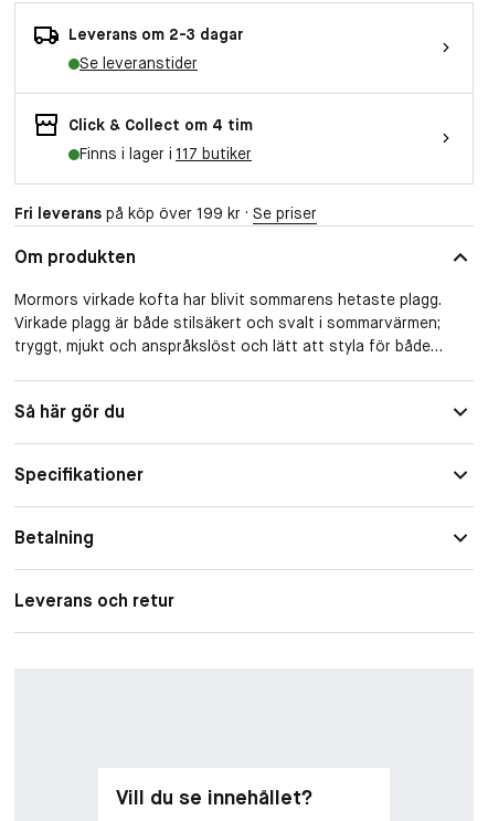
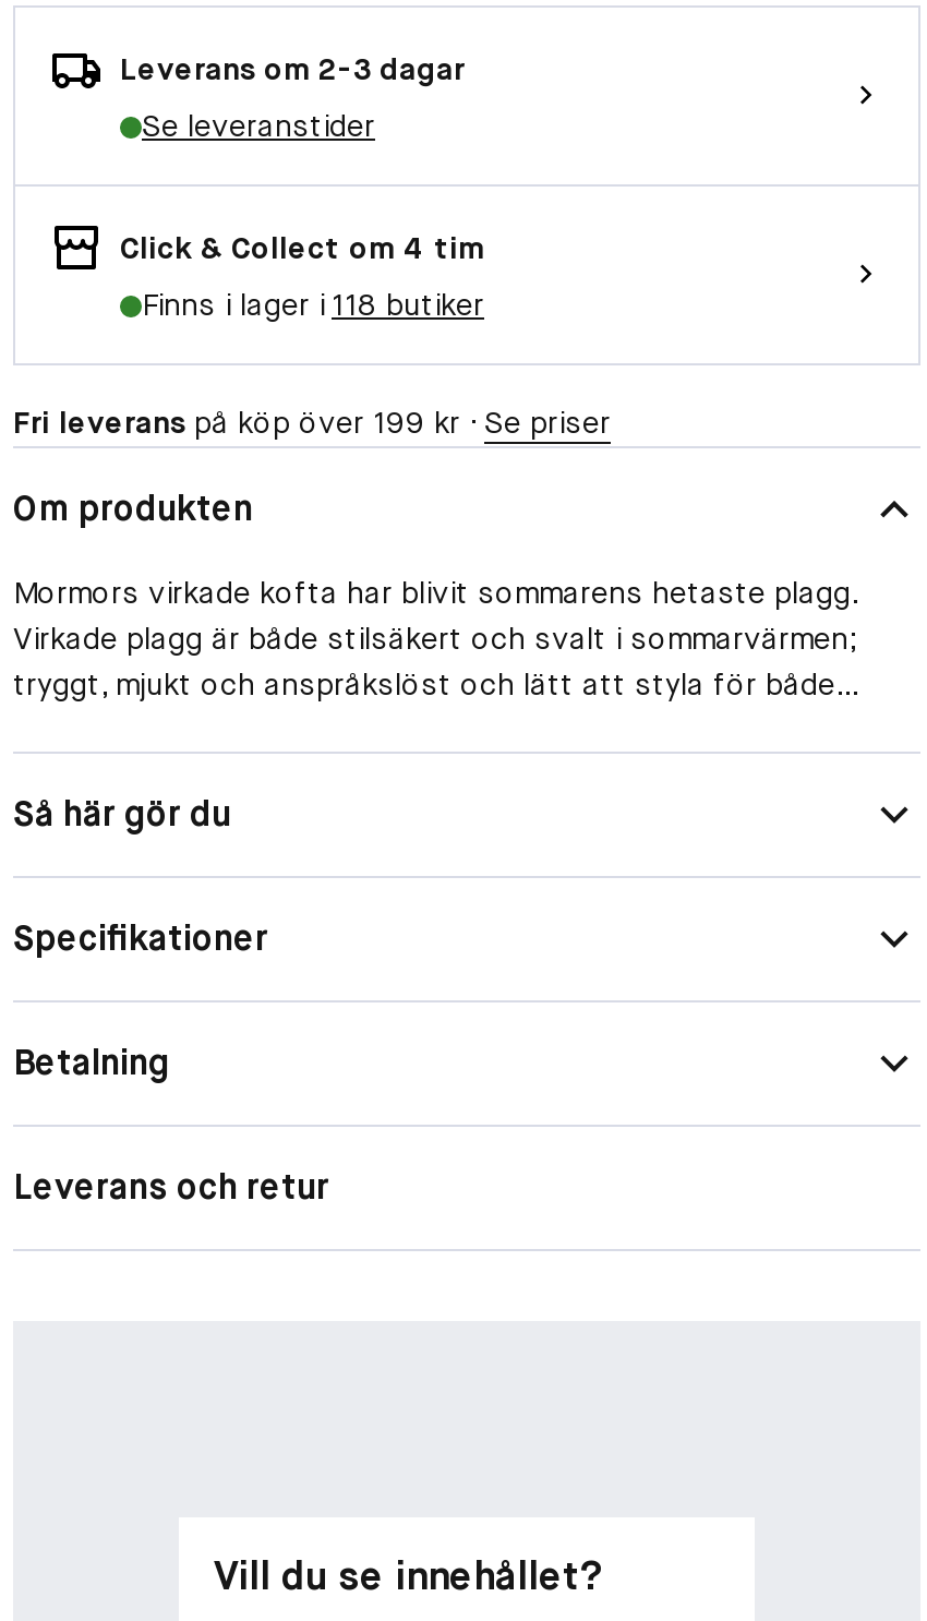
[79,144,252,164] Finns i lager i 117 butiker -> [142,285,484,324] Finns i lager i 118 butiker

